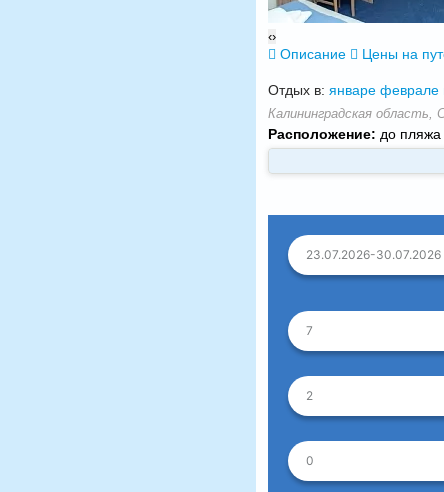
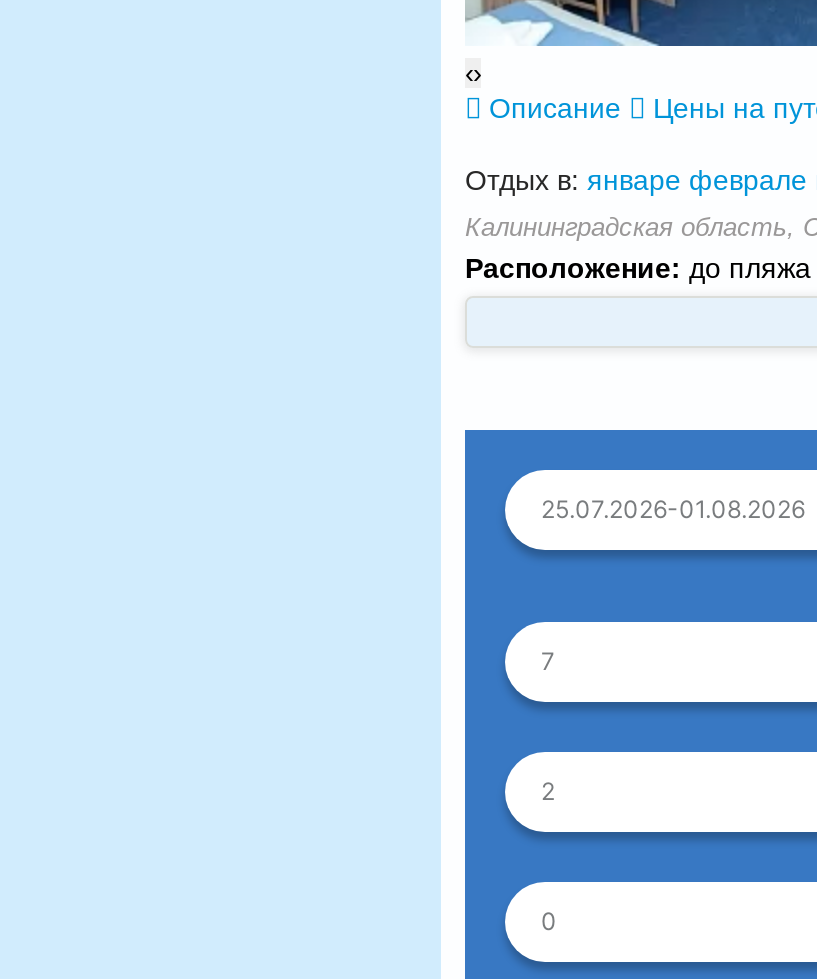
[306,247,441,262] 23.07.2026-30.07.2026 -> [541,494,805,524] 25.07.2026-01.08.2026

